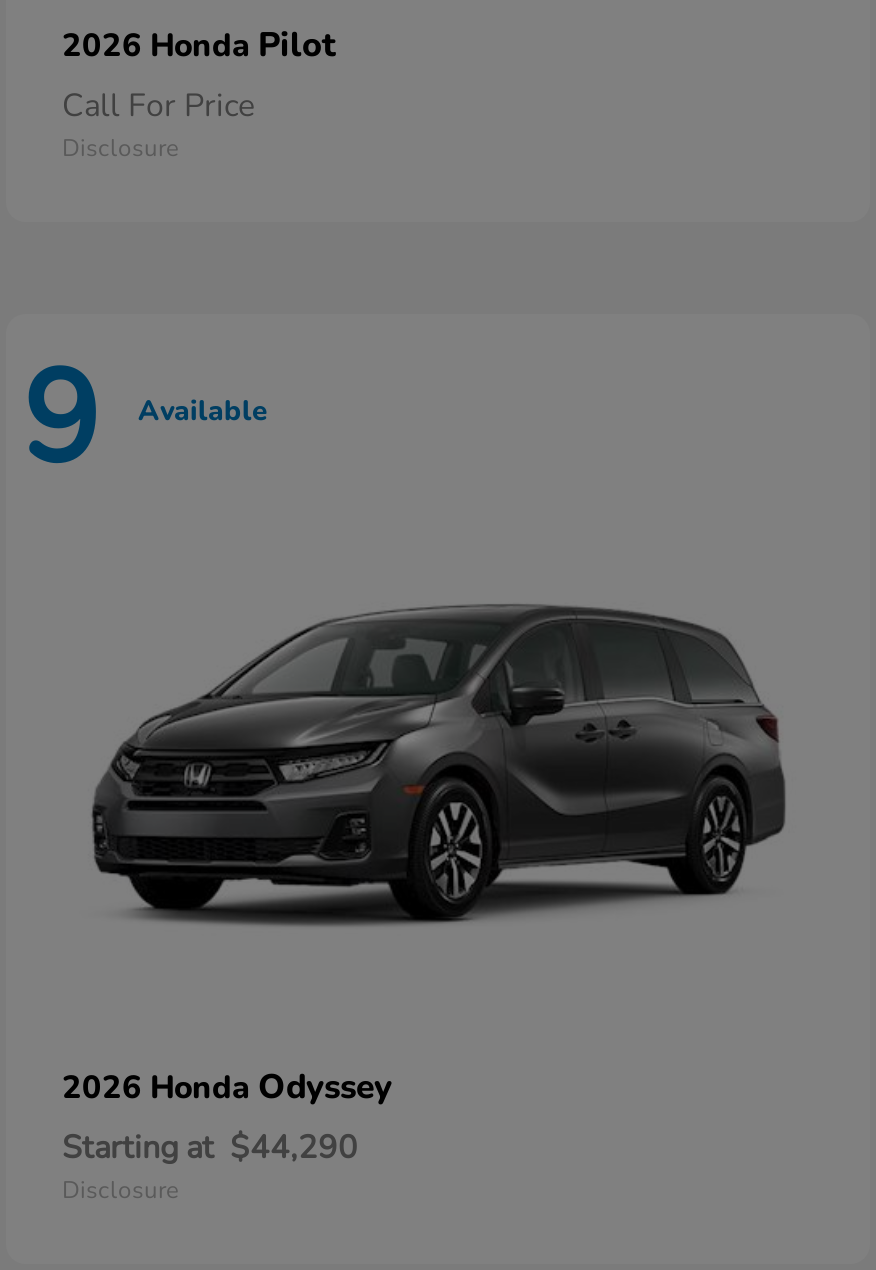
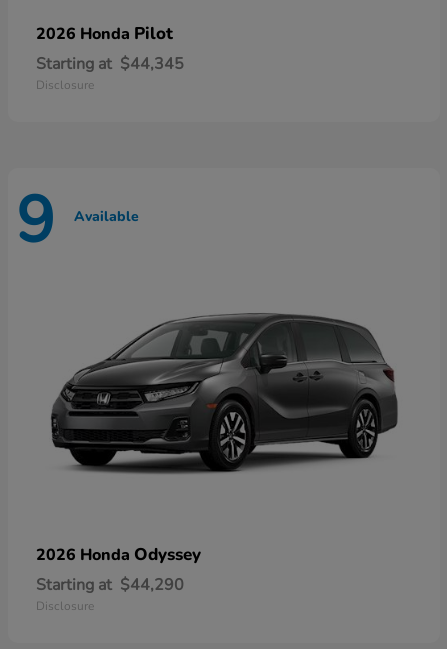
[62,84,256,128] Call For Price -> [36,53,184,75] Starting at $44,345

